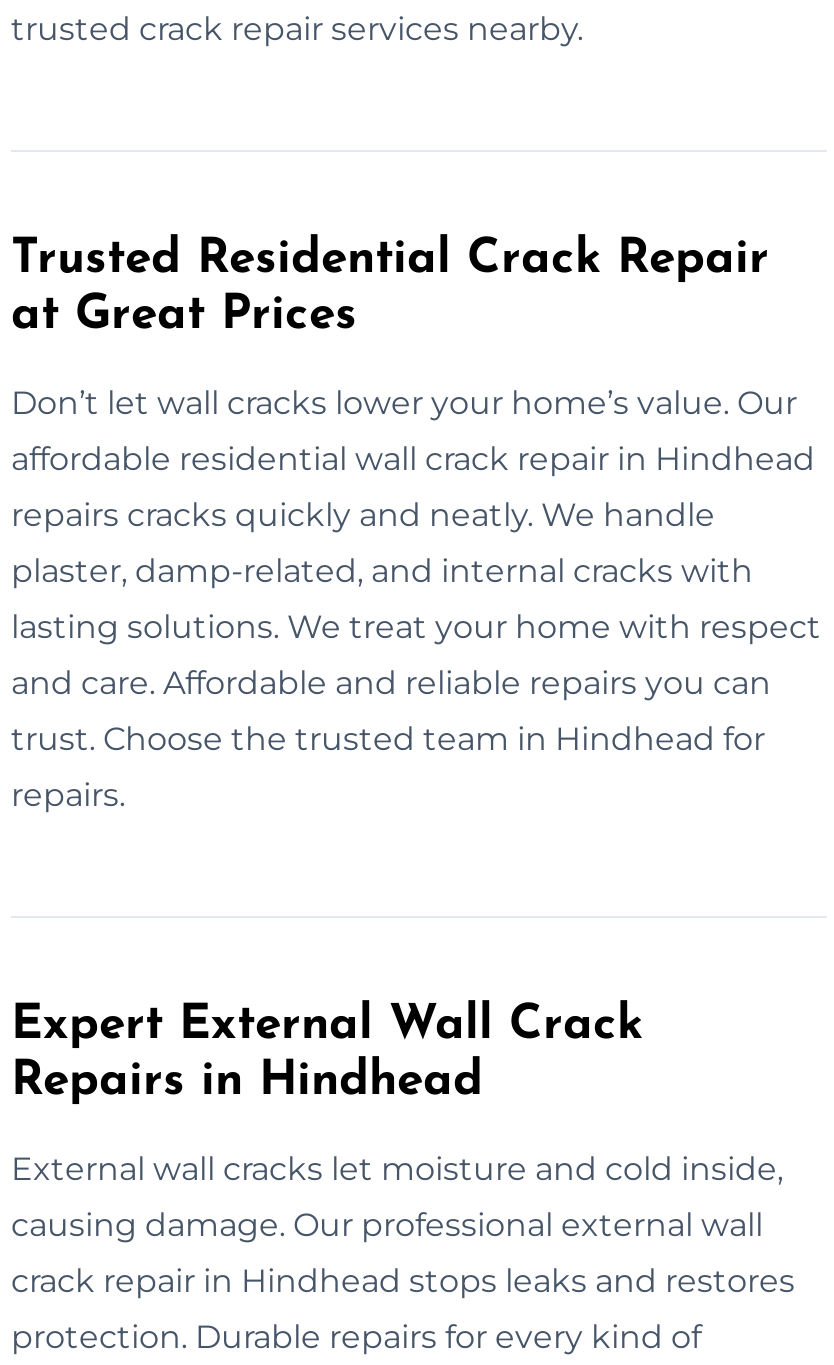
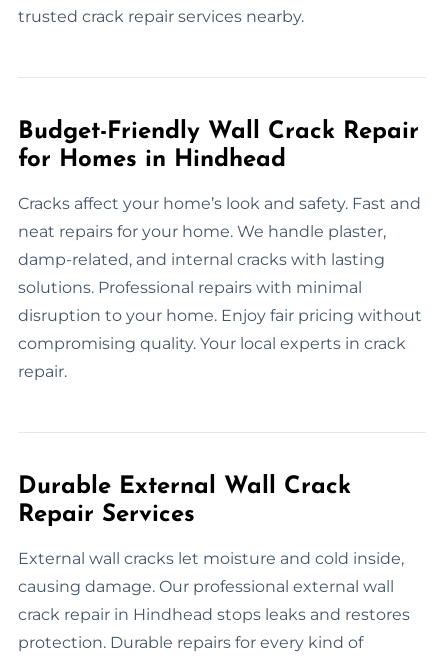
[11,235,821,813] Trusted Residential Crack Repair | at Great Prices | Don’t let wall cracks lower your home’s value. Our | affordable residential wall crack repair in Hindhead | repairs cracks quickly and neatly. We handle | plaster, damp-related, and internal cracks with | lasting solutions. We treat your home with respect | and care. Affordable and reliable repairs you can | trust. Choose the trusted team in Hindhead for | repairs. -> [18,120,422,381] Budget-Friendly Wall Crack Repair | for Homes in Hindhead | Cracks affect your home’s look and safety. Fast and | neat repairs for your home. We handle plaster, | damp-related, and internal cracks with lasting | solutions. Professional repairs with minimal | disruption to your home. Enjoy fair pricing without | compromising quality. Your local experts in crack | repair.
[11,1001,643,1105] Expert External Wall Crack | Repairs in Hindhead -> [18,475,351,527] Durable External Wall Crack | Repair Services

